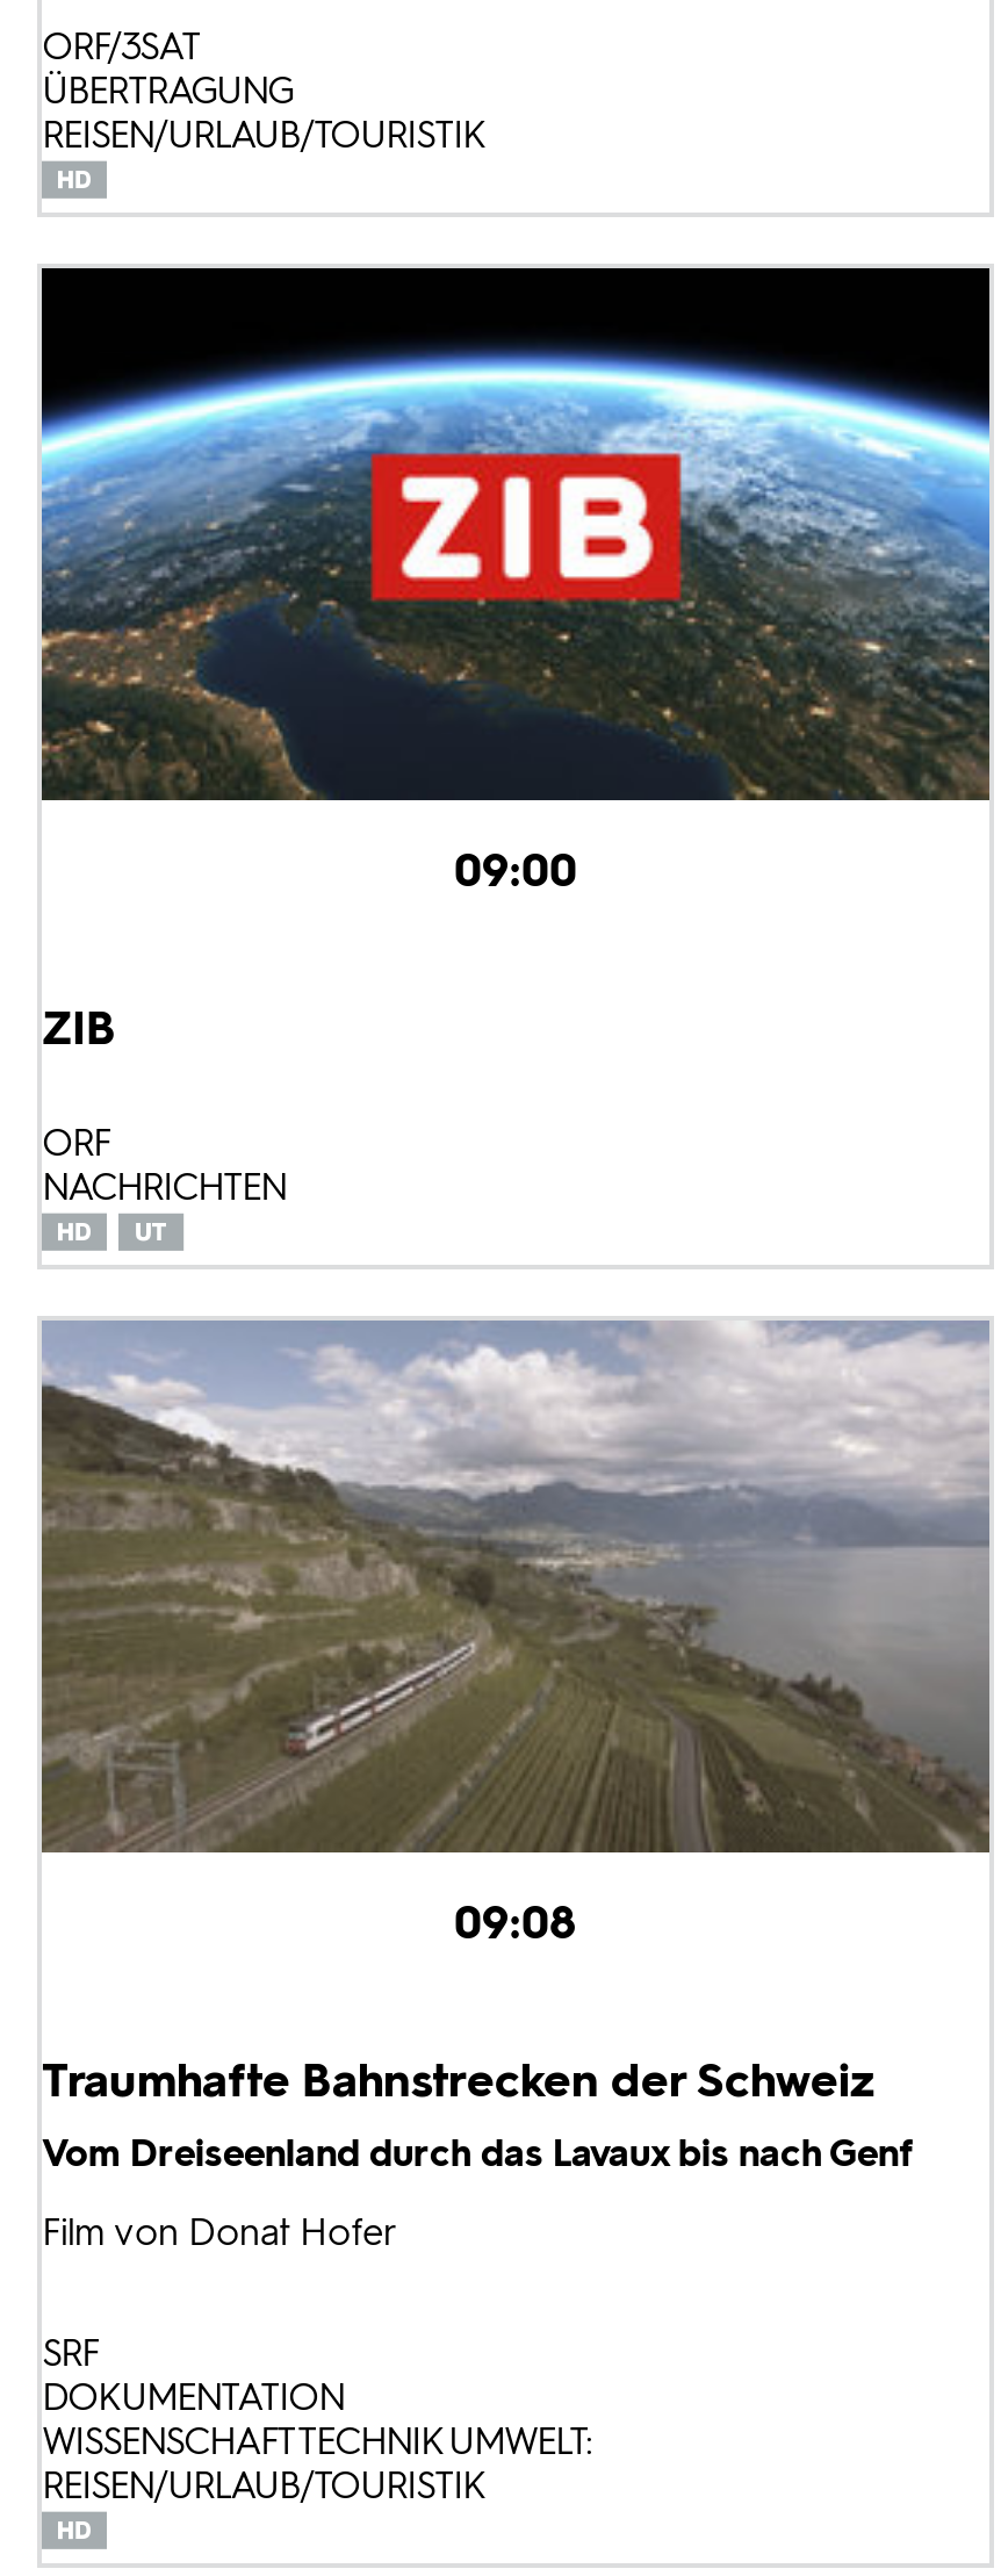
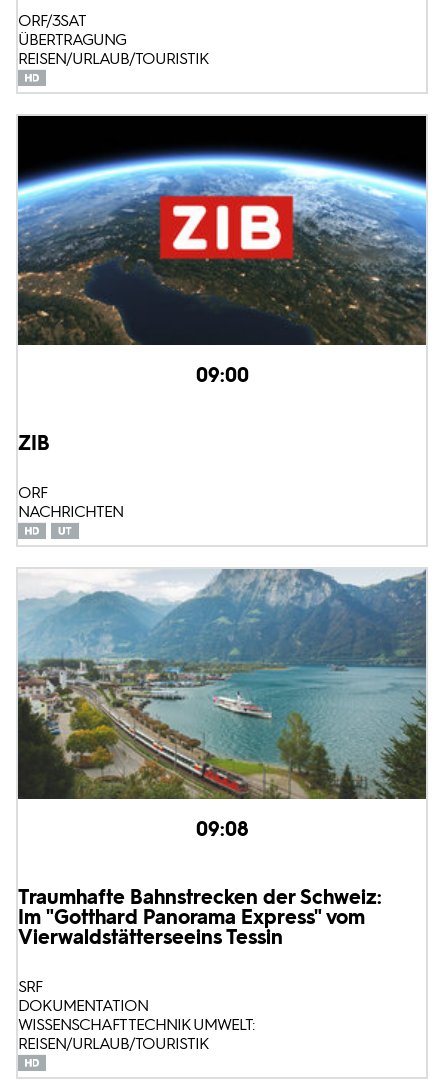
[39,1318,989,1852] [image] -> [18,568,427,799] [image]
[42,2053,913,2255] Traumhafte Bahnstrecken der Schweiz | Vom Dreiseenland durch das Lavaux bis nach Genf | Film von Donat Hofer -> [18,885,382,949] Traumhafte Bahnstrecken der Schweiz: | Im "Gotthard Panorama Express" vom | Vierwaldstätterseeins Tessin

